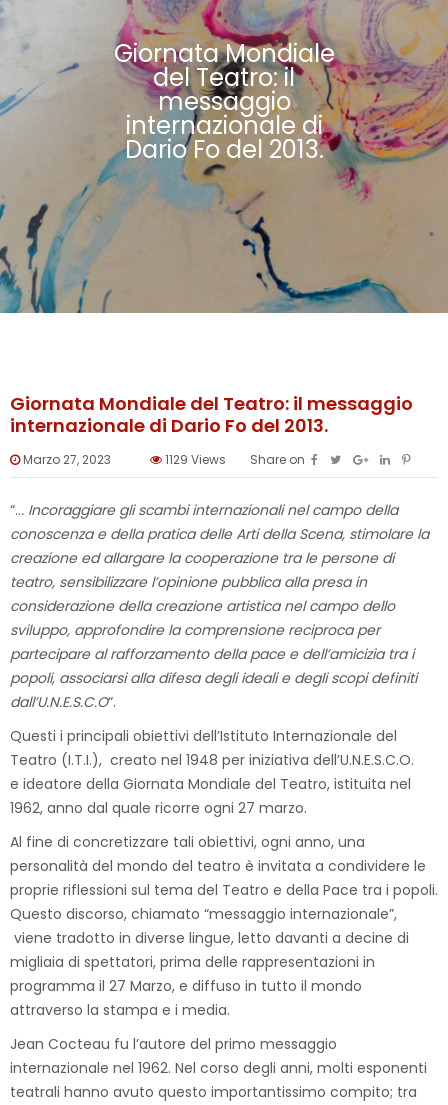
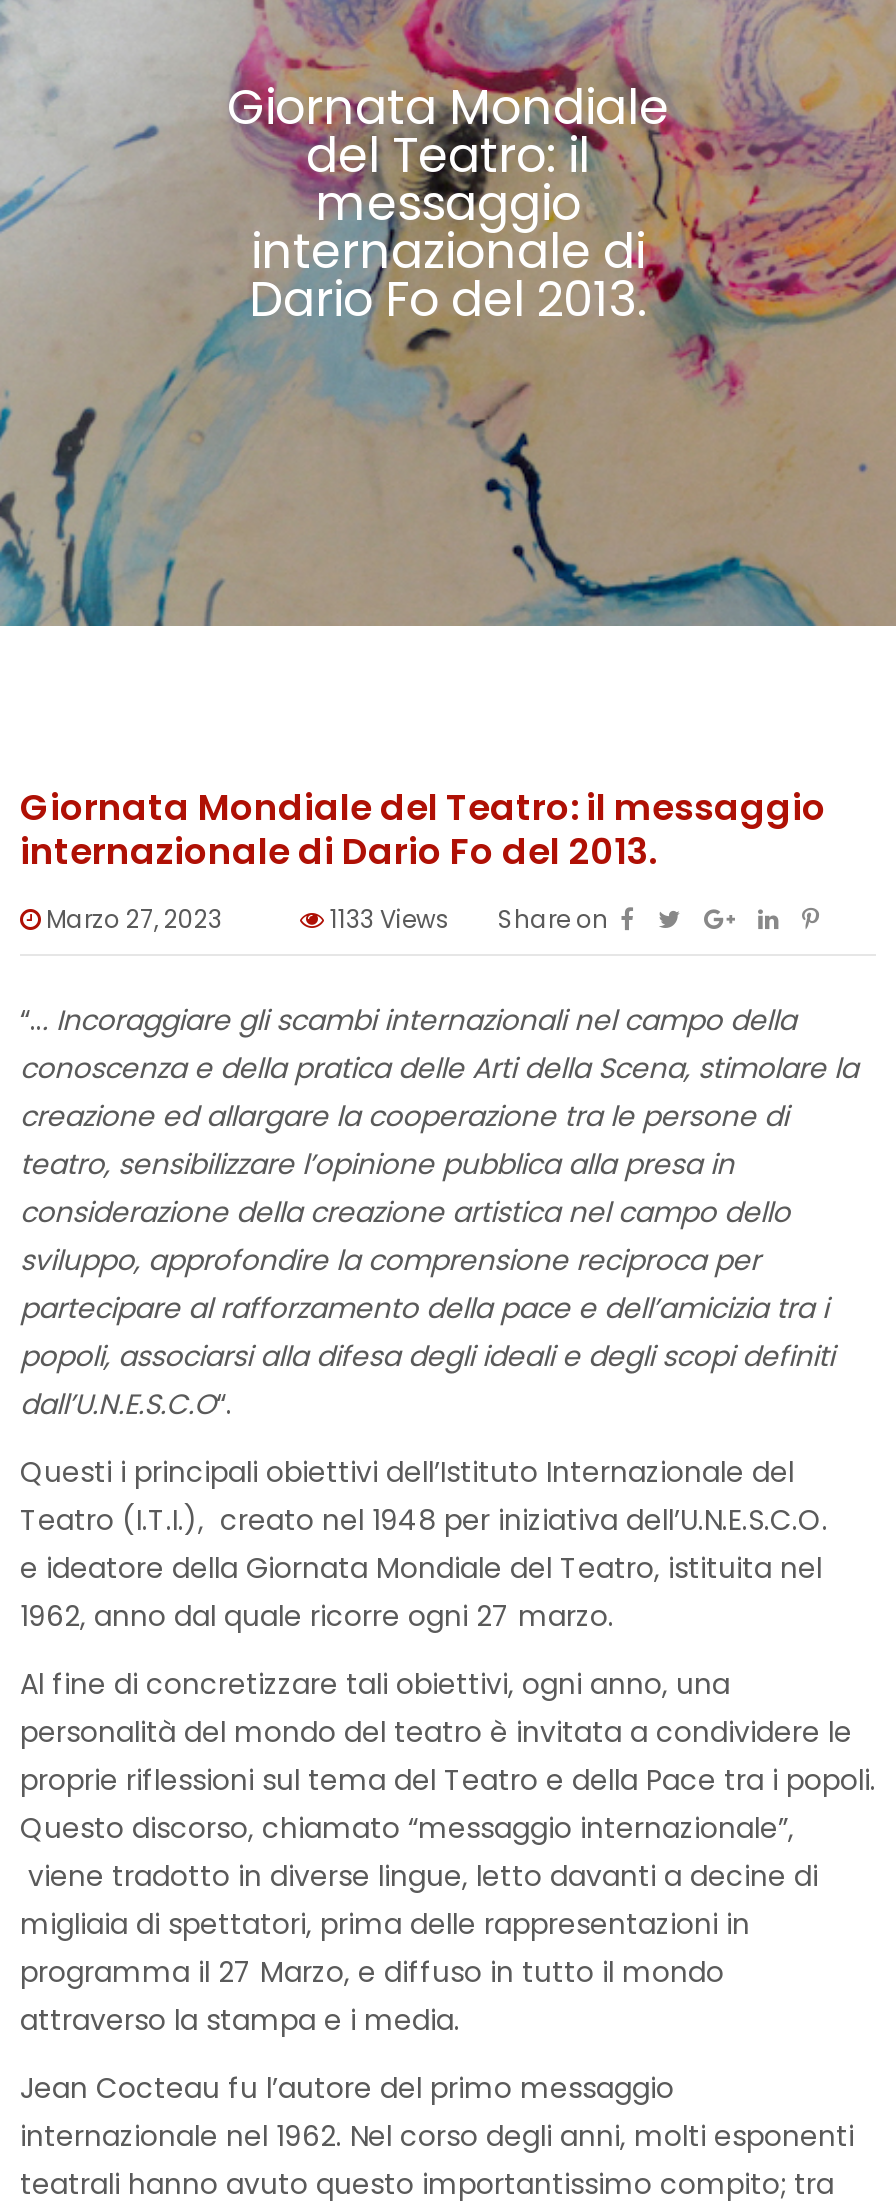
[162,451,305,468] 1129 Views Share on -> [324,902,608,936] 1133 Views Share on

